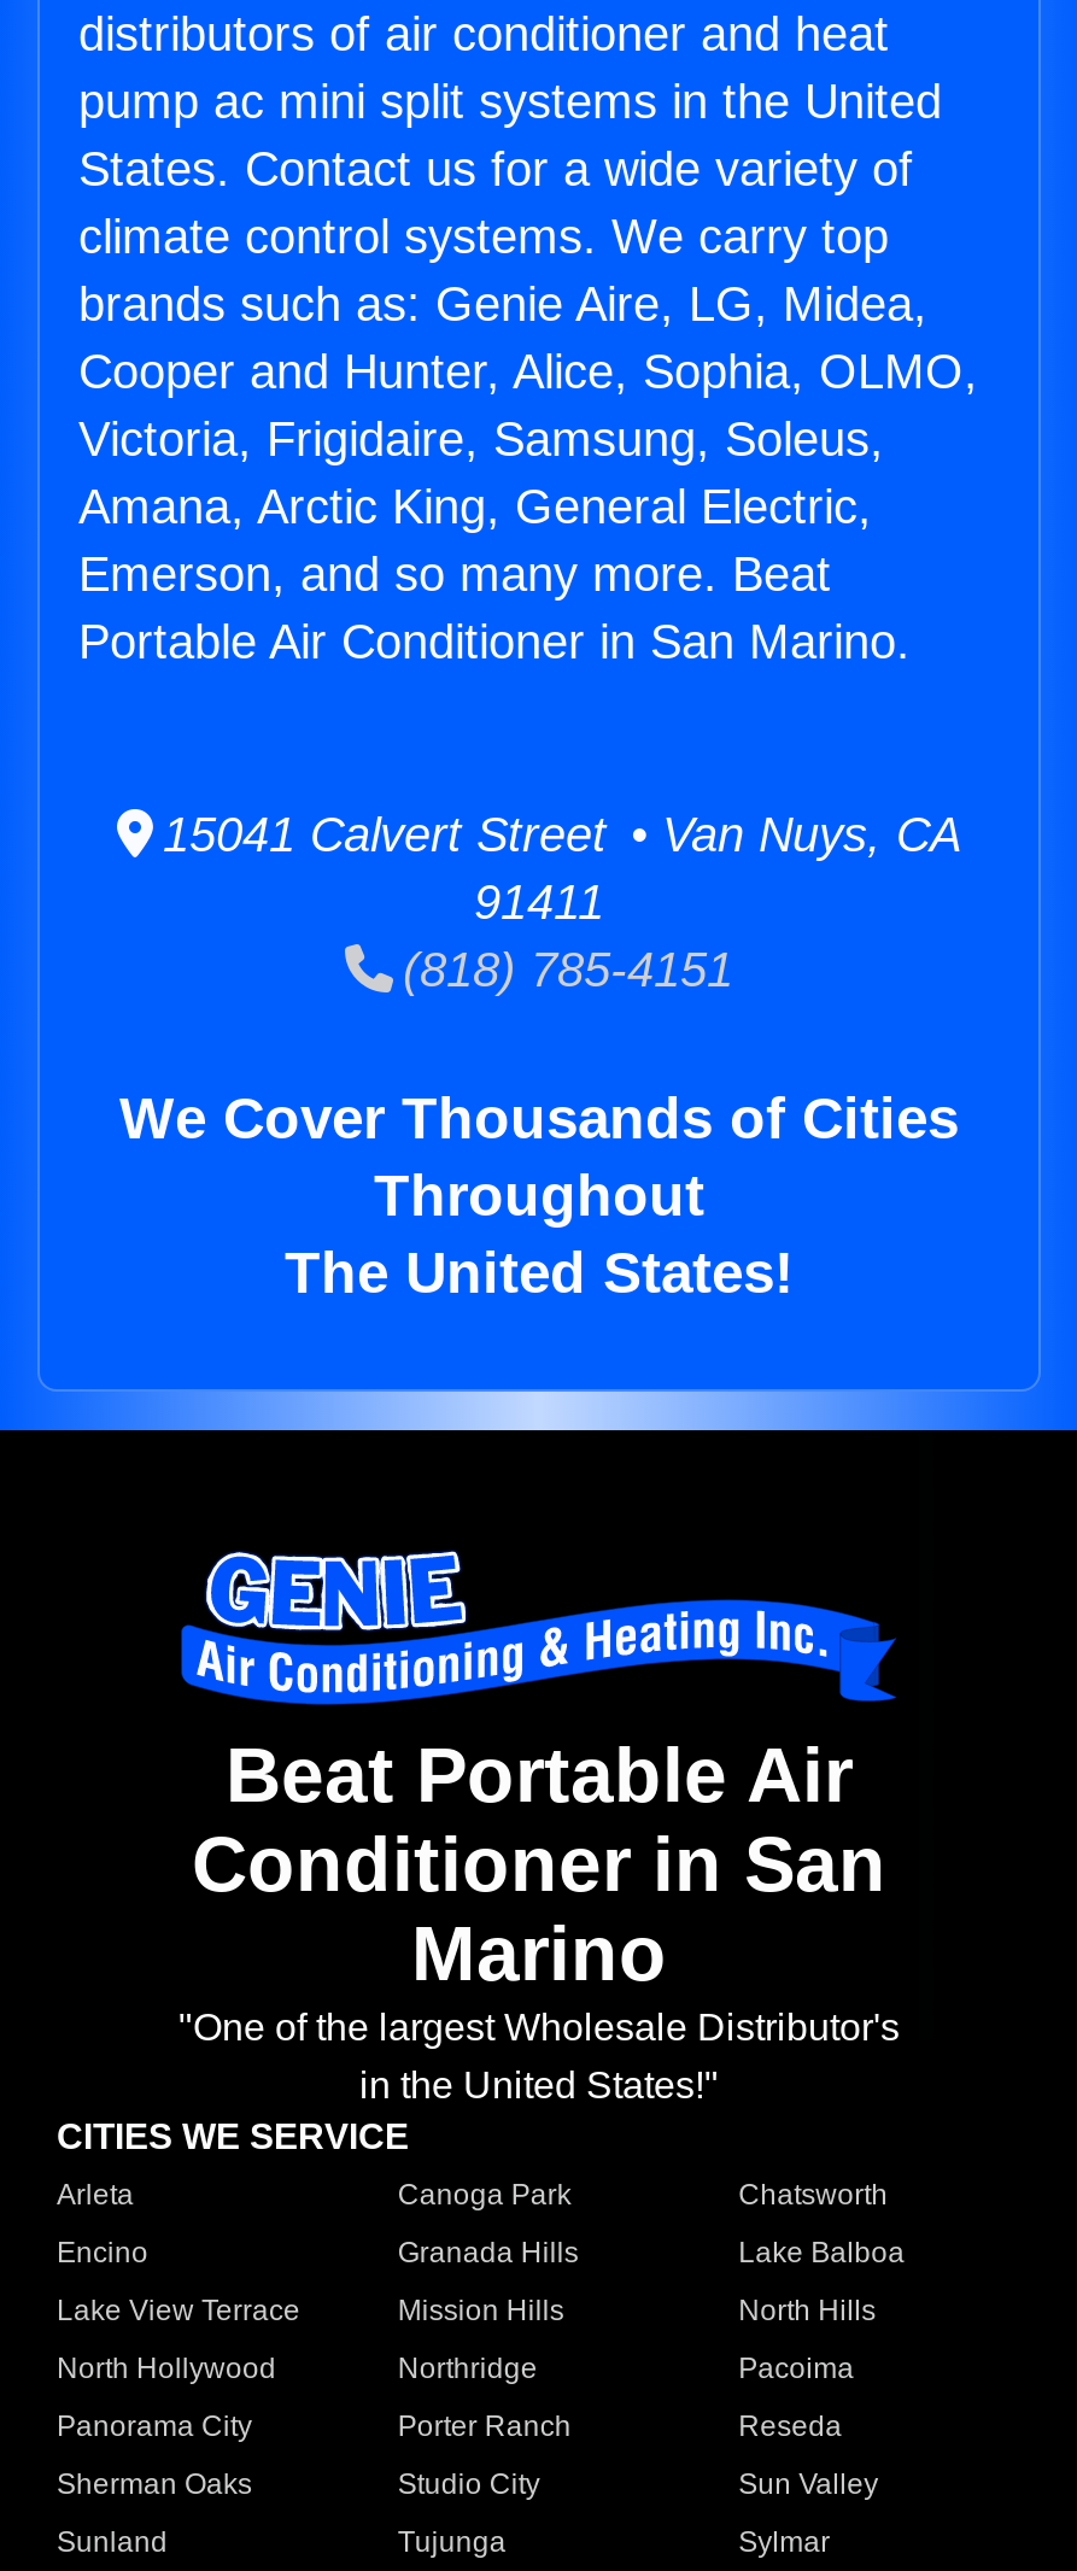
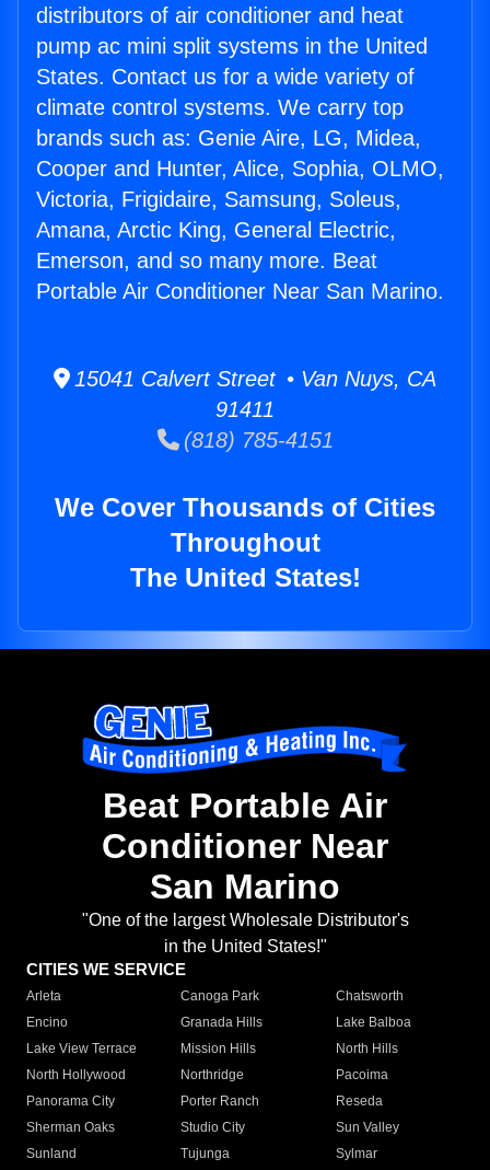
[78,615,911,668] Portable Air Conditioner in San Marino. -> [36,279,444,303] Portable Air Conditioner Near San Marino.
[192,1822,886,1998] Conditioner in San | Marino -> [102,827,388,907] Conditioner Near | San Marino

